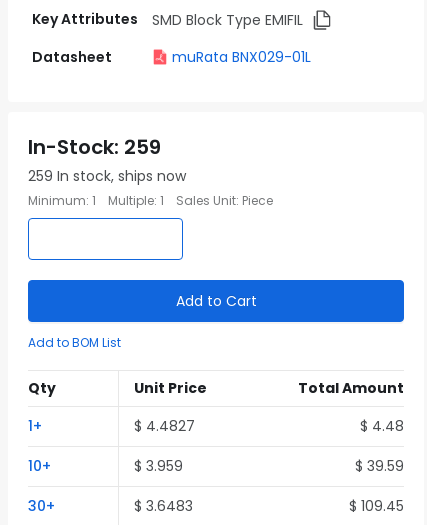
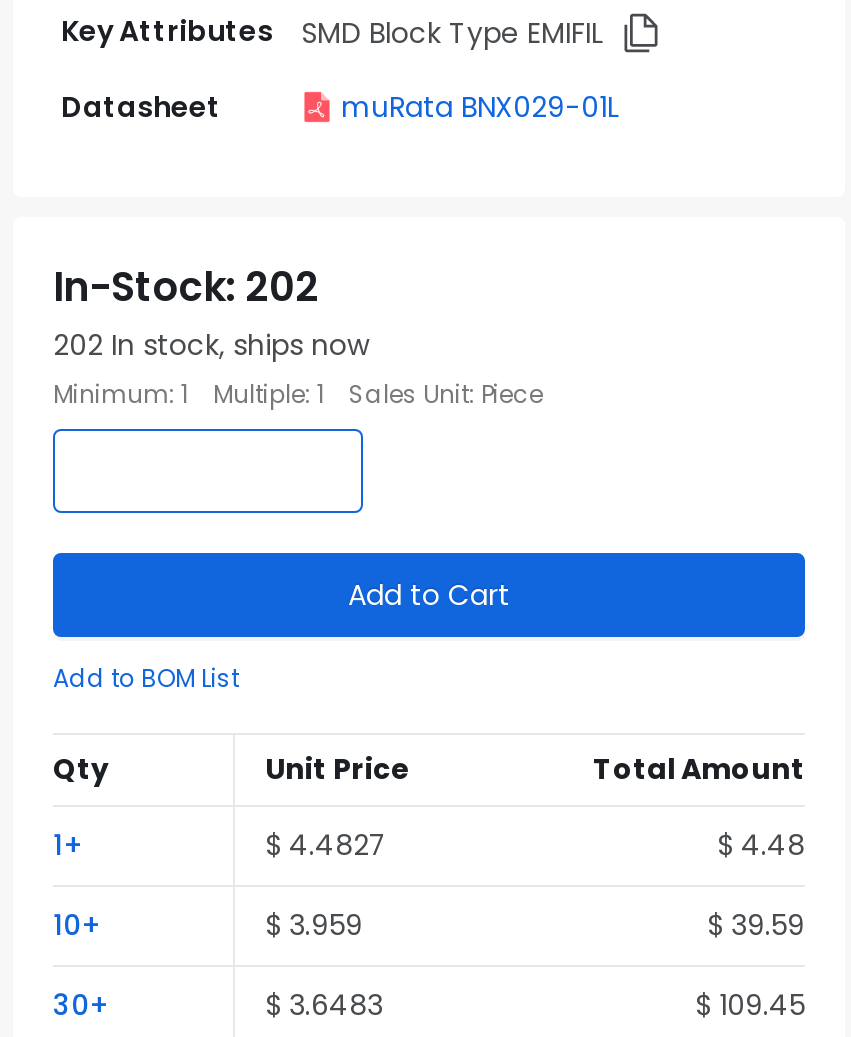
[28,133,161,161] In-Stock: 259 -> [53,259,319,315] In-Stock: 202
[28,166,186,186] 259 In stock, ships now -> [53,325,369,365] 202 In stock, ships now

